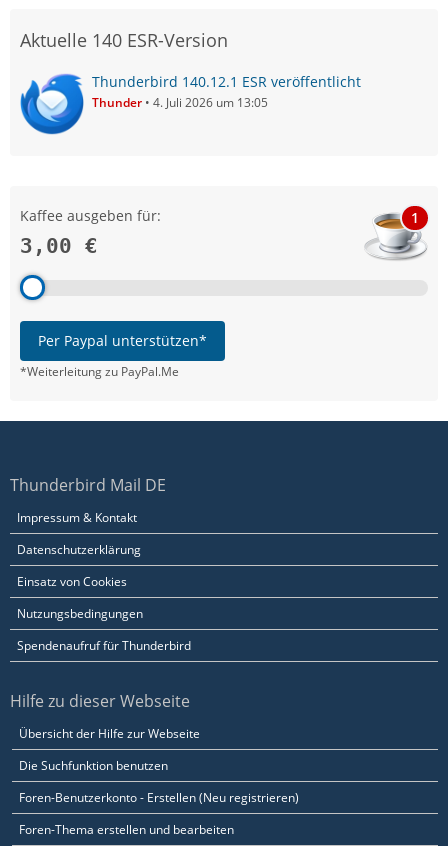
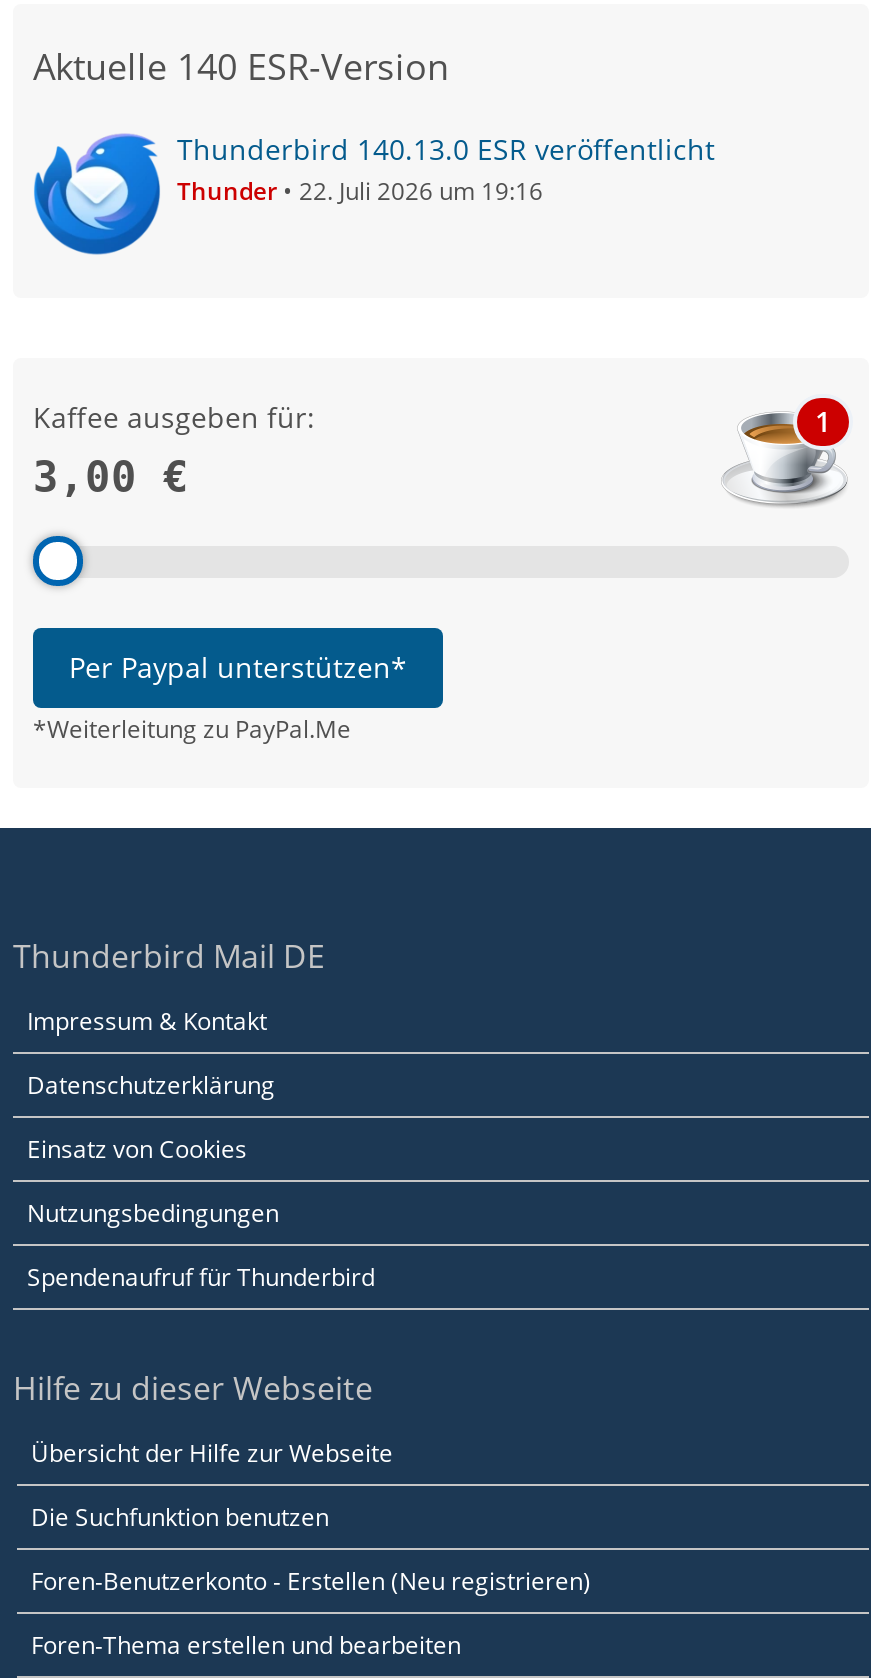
[92,72,361,91] Thunderbird 140.12.1 ESR veröffentlicht -> [177,130,715,168] Thunderbird 140.13.0 ESR veröffentlicht
[92,94,268,111] Thunder 4. Juli 2026 um 13:05 -> [177,174,543,208] Thunder 22. Juli 2026 um 19:16

